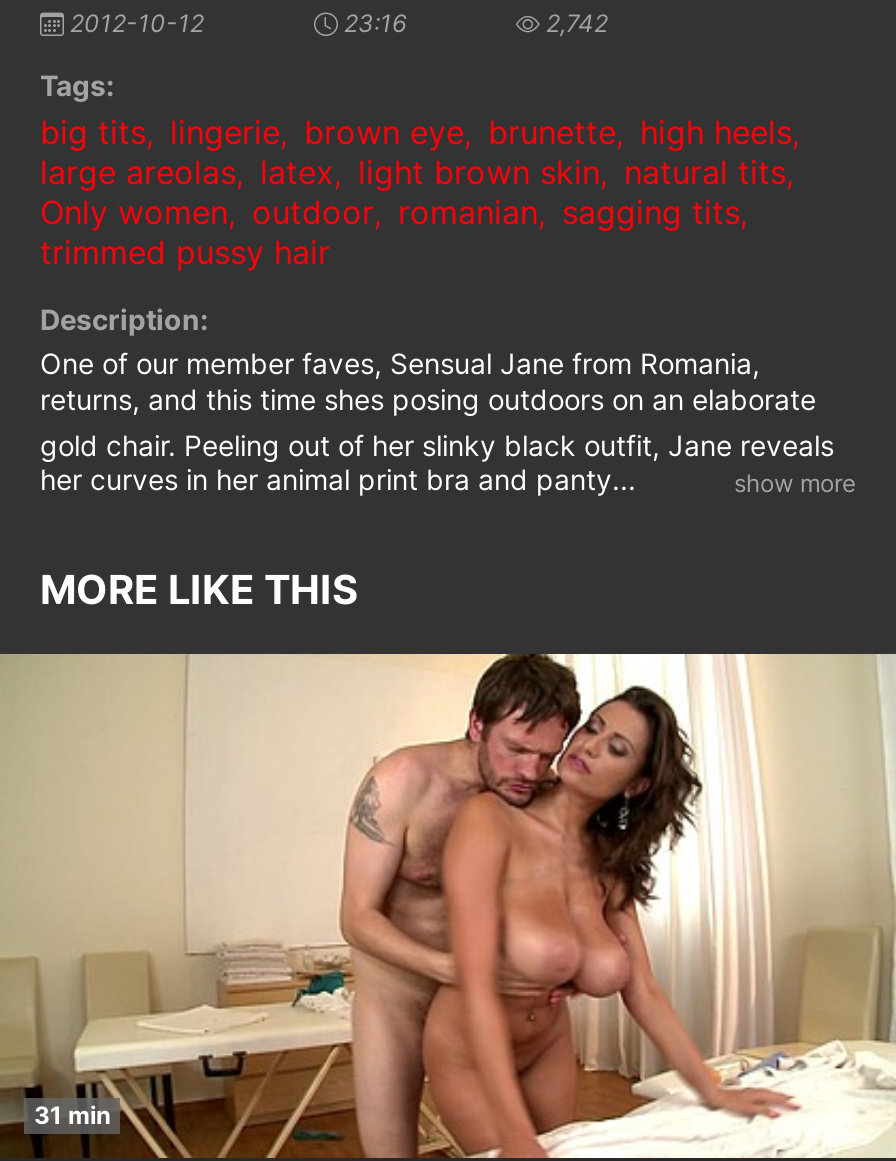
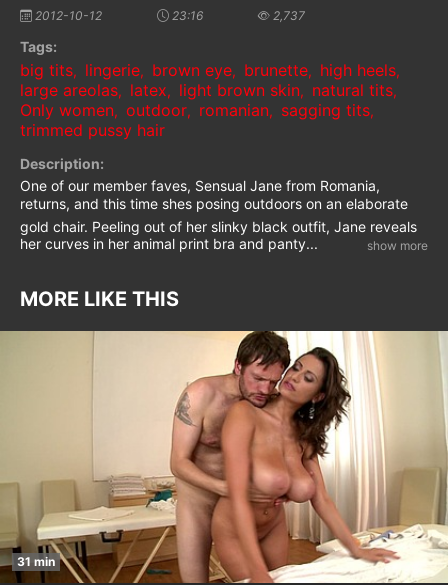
[540,9,608,39] 2,742 -> [270,8,305,23] 2,737

